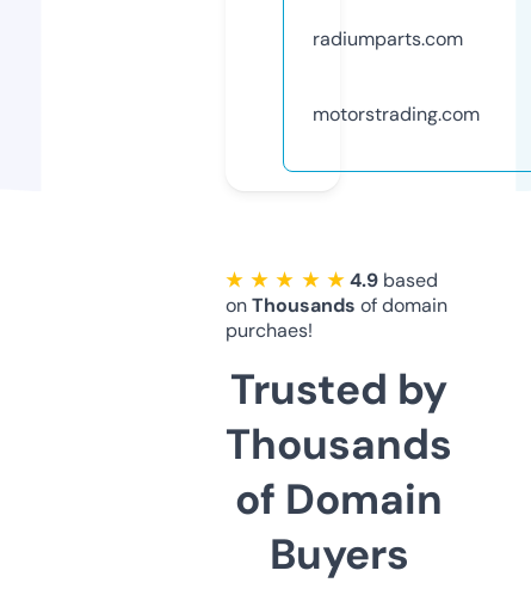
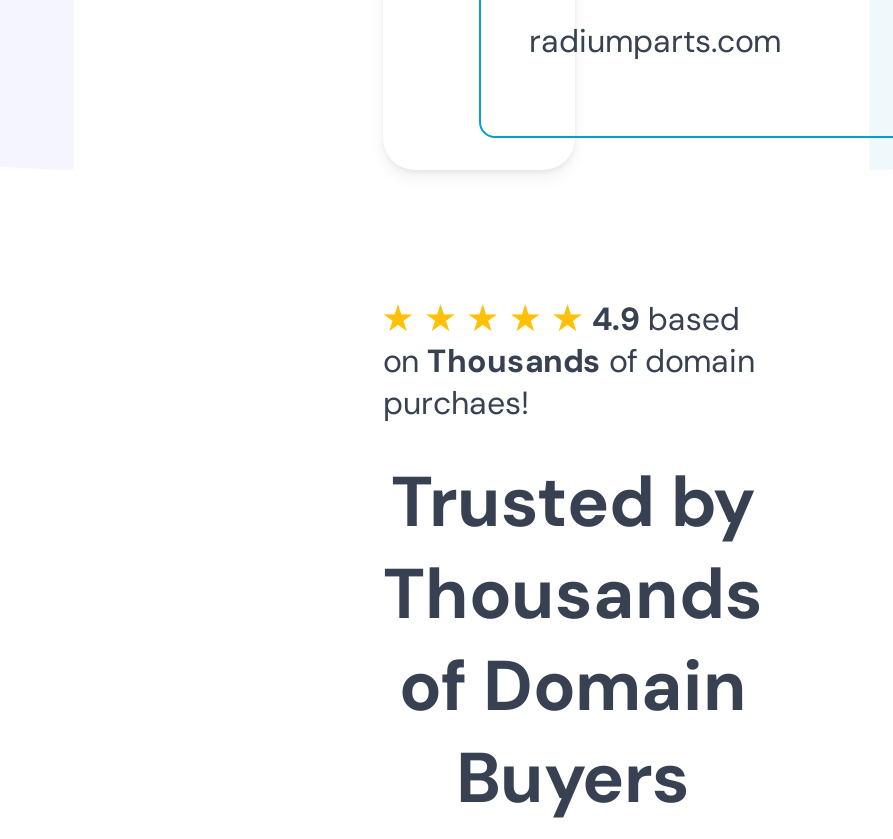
[313,101,480,126] motorstrading.com -> none

